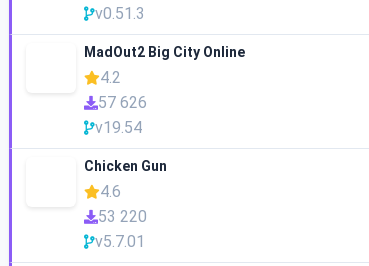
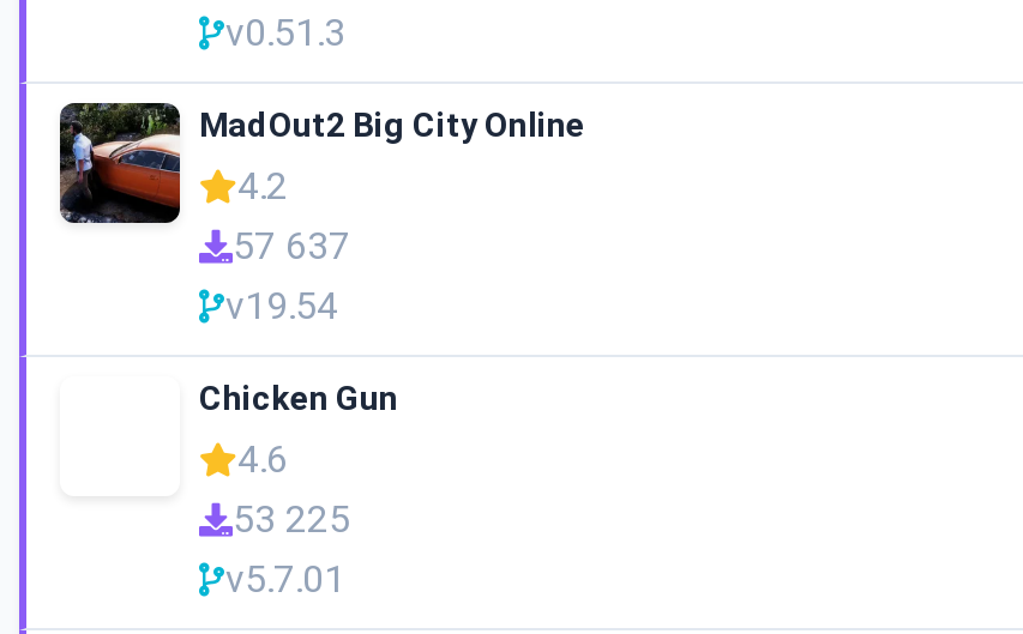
none -> [58,101,182,225] [image]
[98,93,147,112] 57 626 -> [233,224,350,269] 57 637
[98,207,147,226] 53 220 -> [233,497,350,543] 53 225

